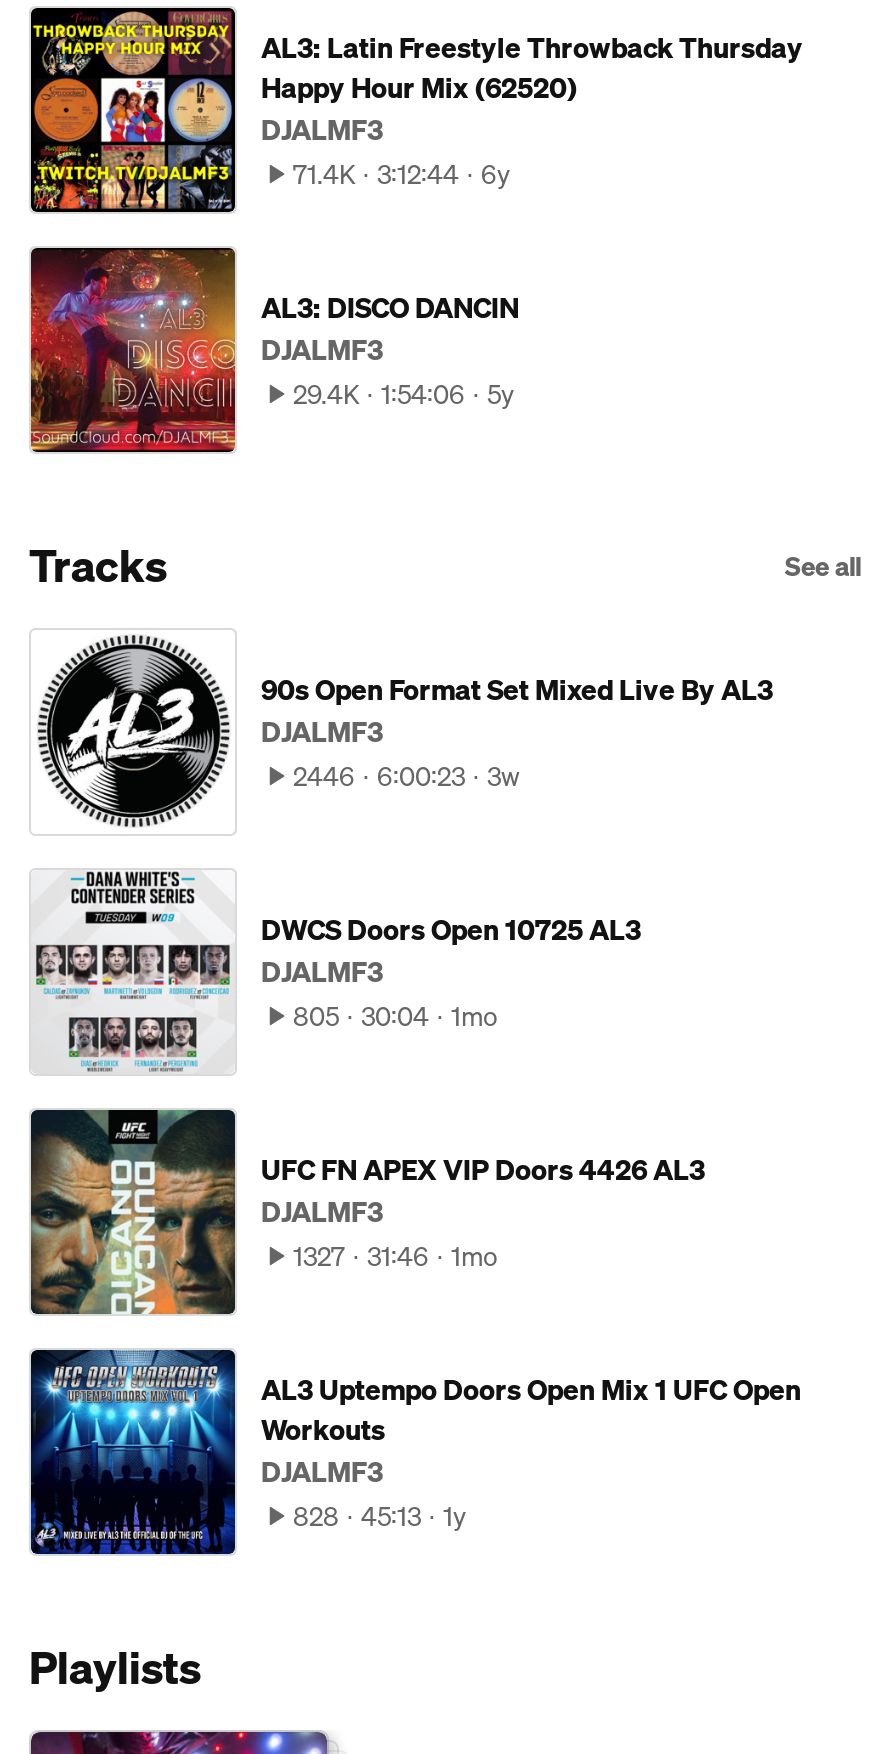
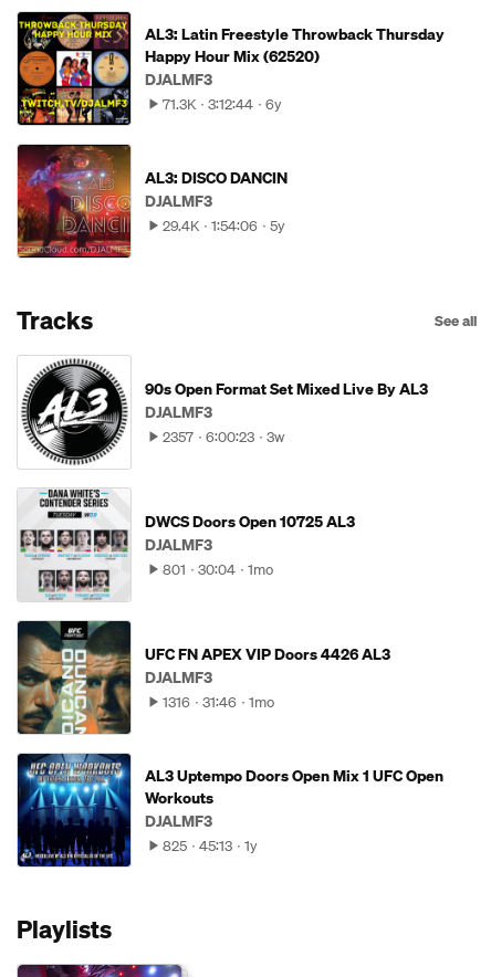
[293,155,511,195] 71.4K 3:12:44 6y -> [163,93,282,115] 71.3K 3:12:44 6y
[293,757,519,797] 2446 6:00:23 3w -> [163,426,284,448] 2357 6:00:23 3w
[293,997,497,1037] 805 30:04 1mo -> [163,559,273,581] 801 30:04 1mo
[293,1237,497,1277] 1327 31:46 1mo -> [163,691,274,713] 1316 31:46 1mo
[293,1497,467,1537] 828 45:13 1y -> [163,835,258,857] 825 45:13 1y

